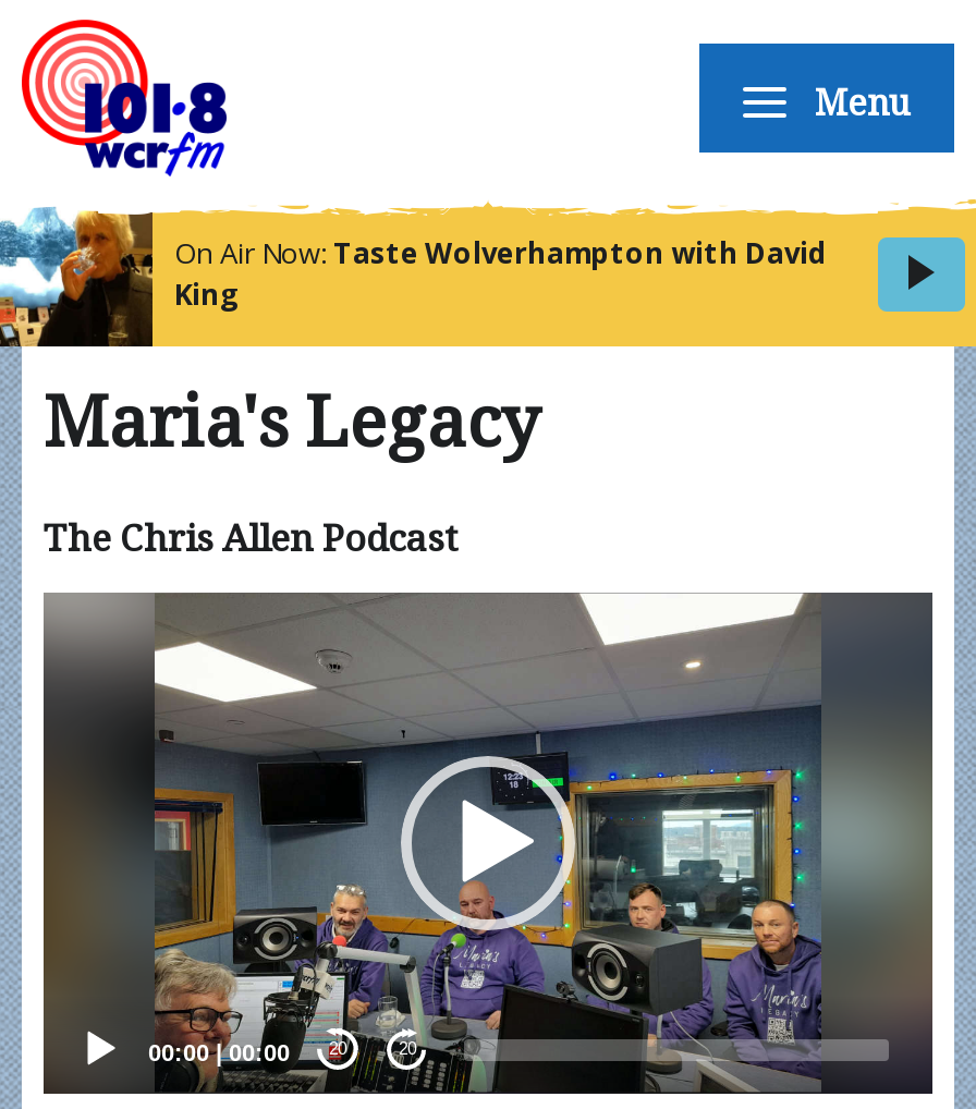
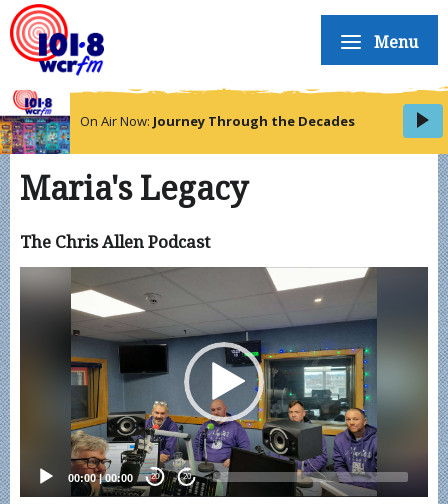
[7,205,828,349] [image] | On Air Now: Taste Wolverhampton with David | King -> [3,89,355,155] [image] | On Air Now: Journey Through the Decades

